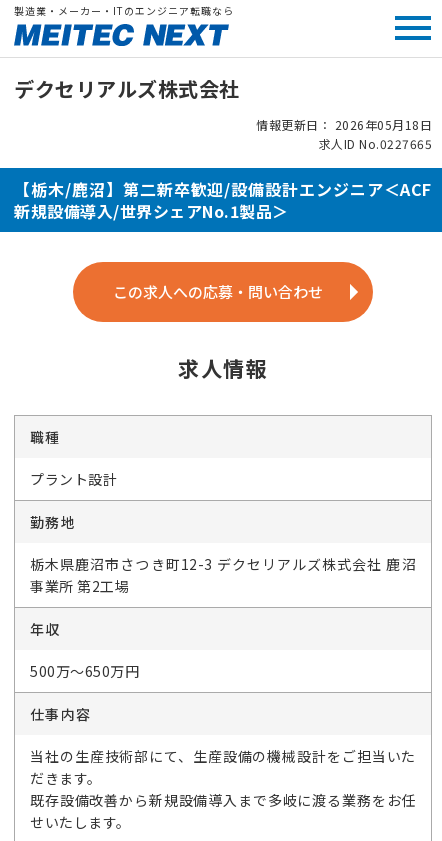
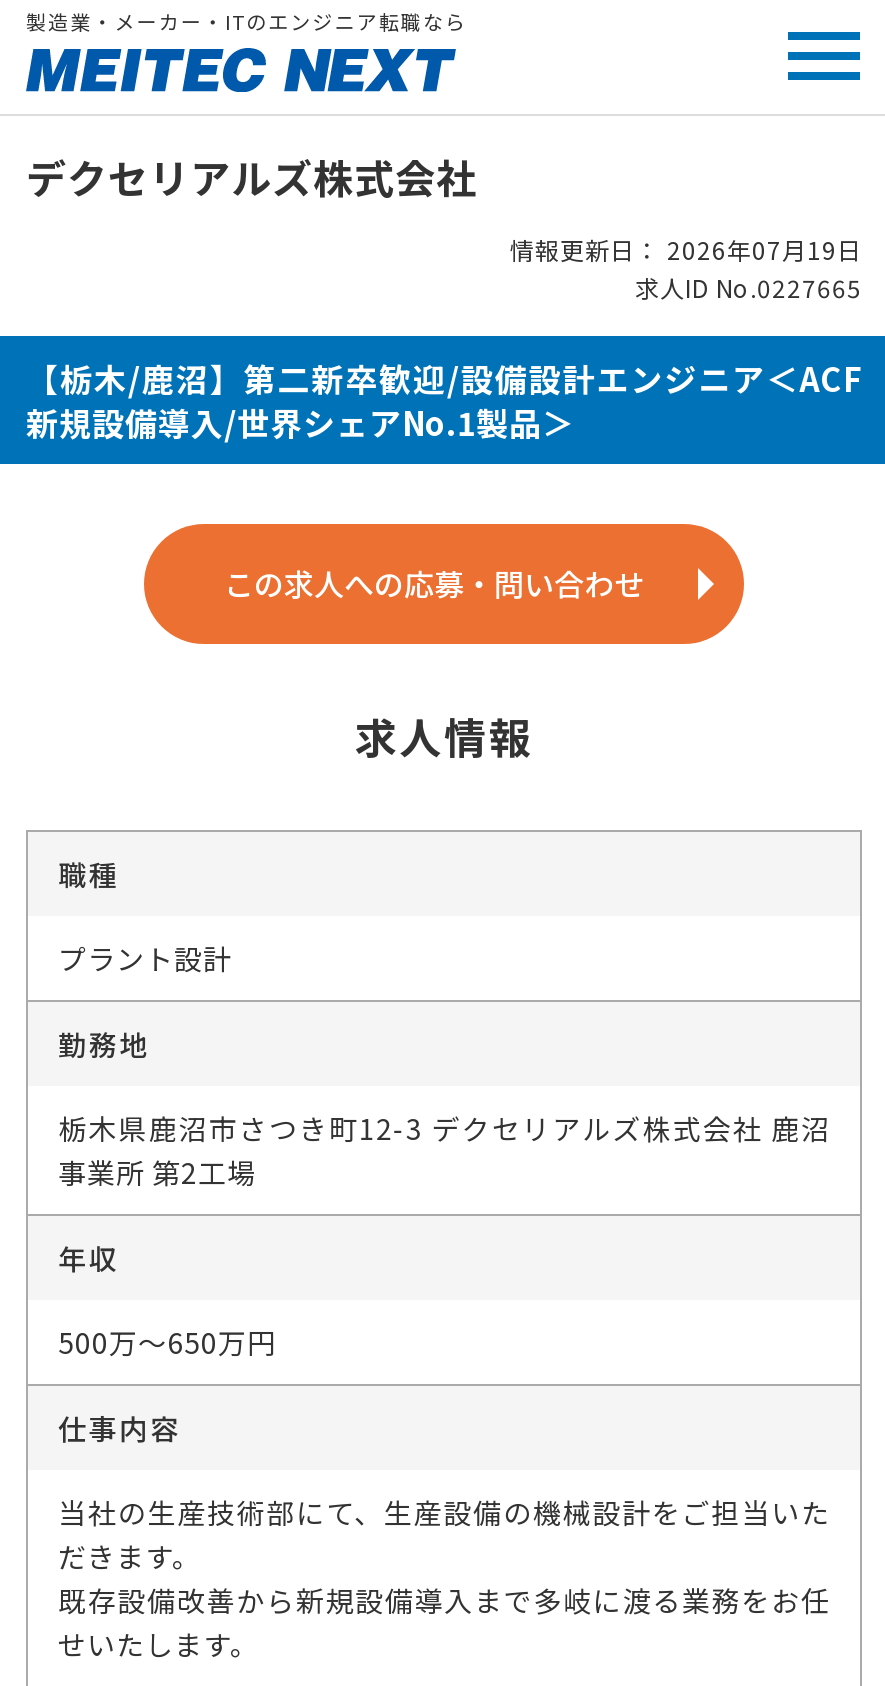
[256,116,432,133] 情報更新日： 2026年05月18日 -> [510,232,862,266] 情報更新日： 2026年07月19日

